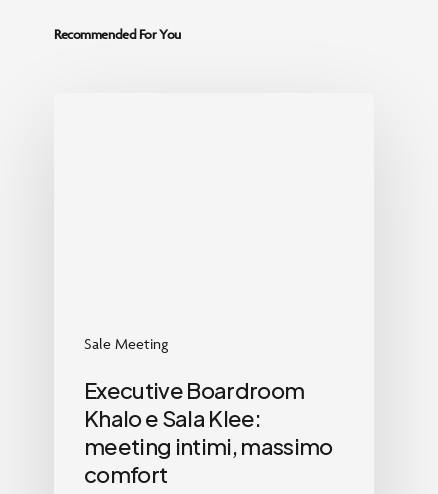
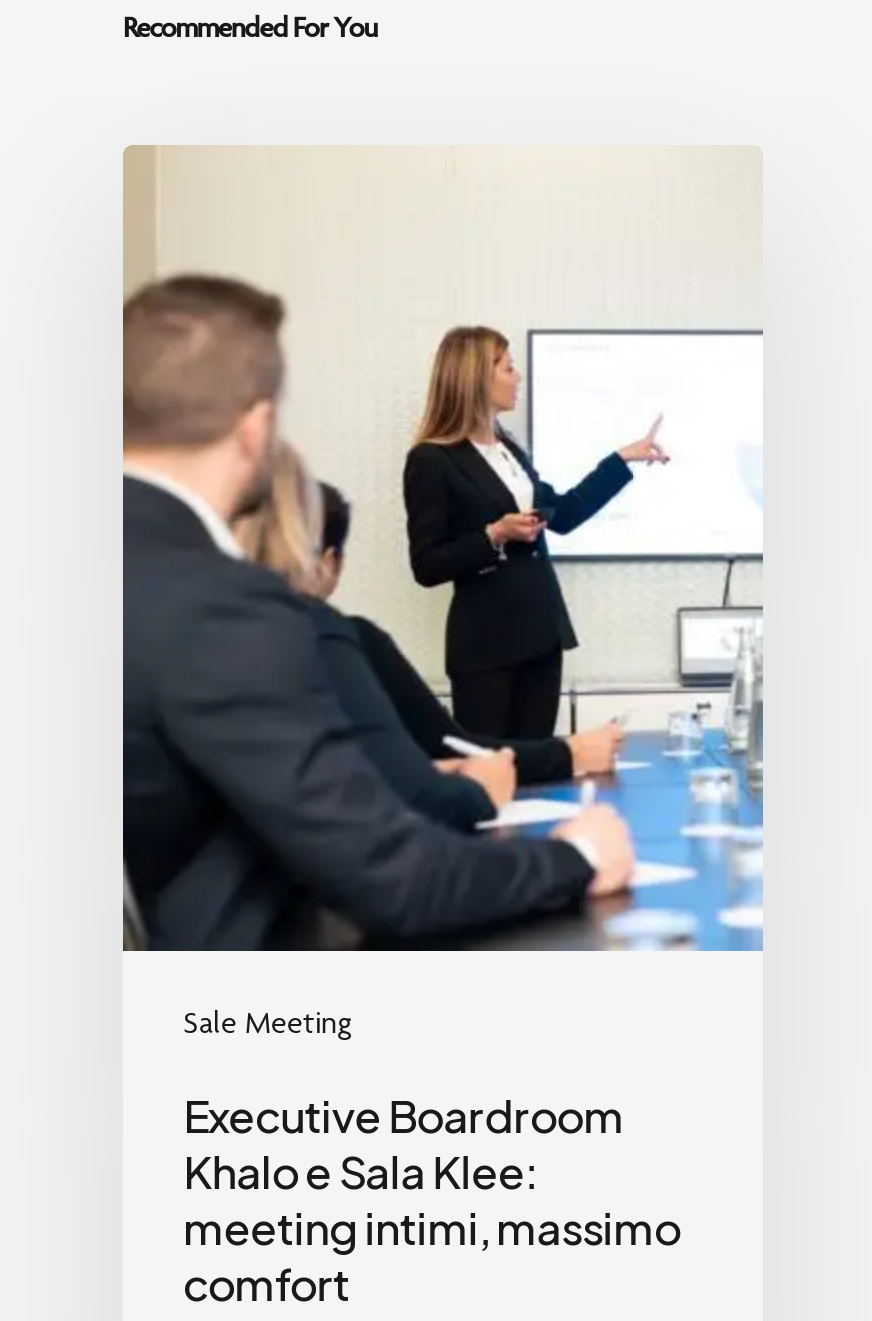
none -> [121,145,765,953] [image]

